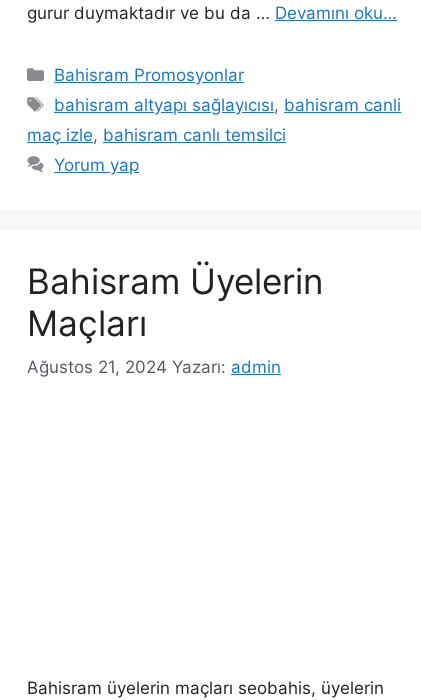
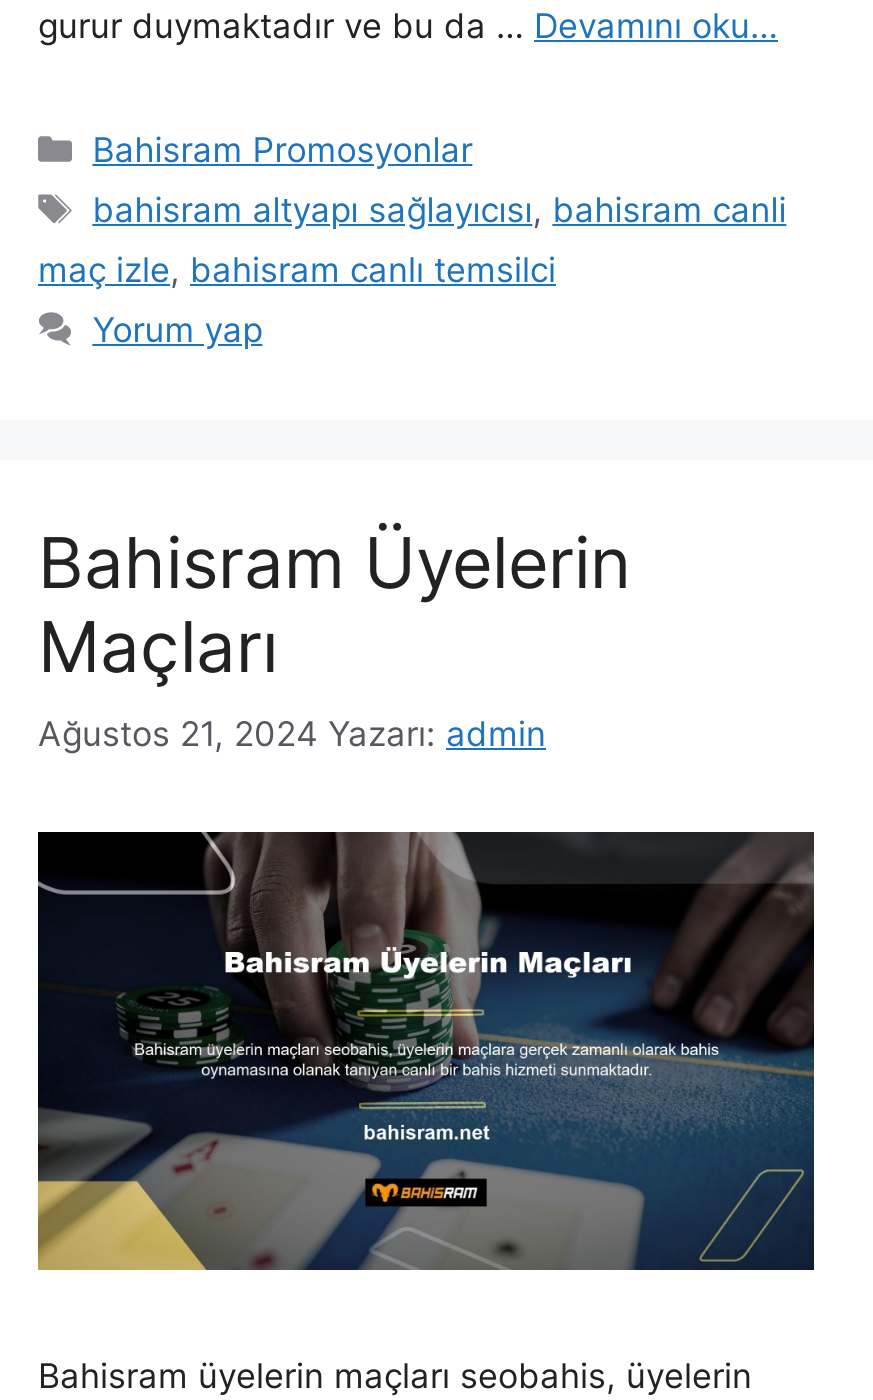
none -> [36,830,816,1272] [image]

